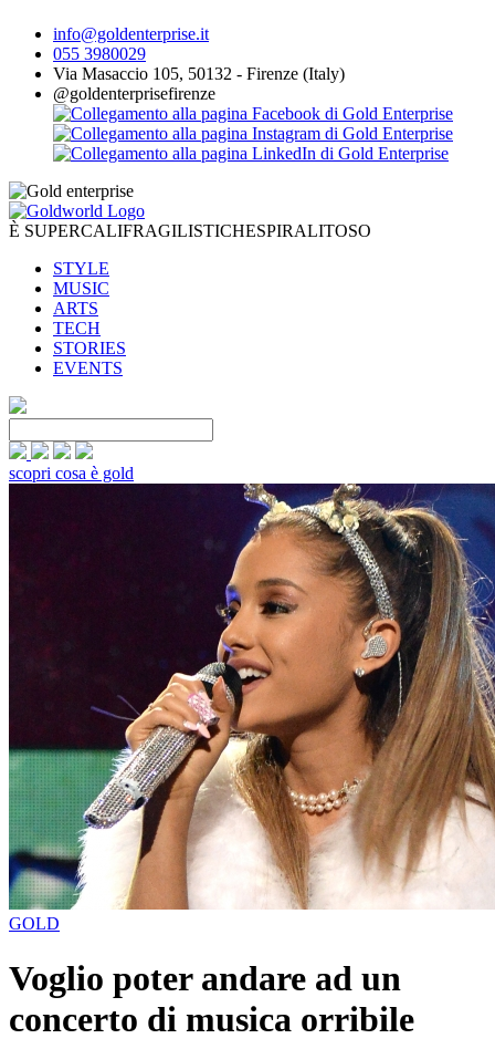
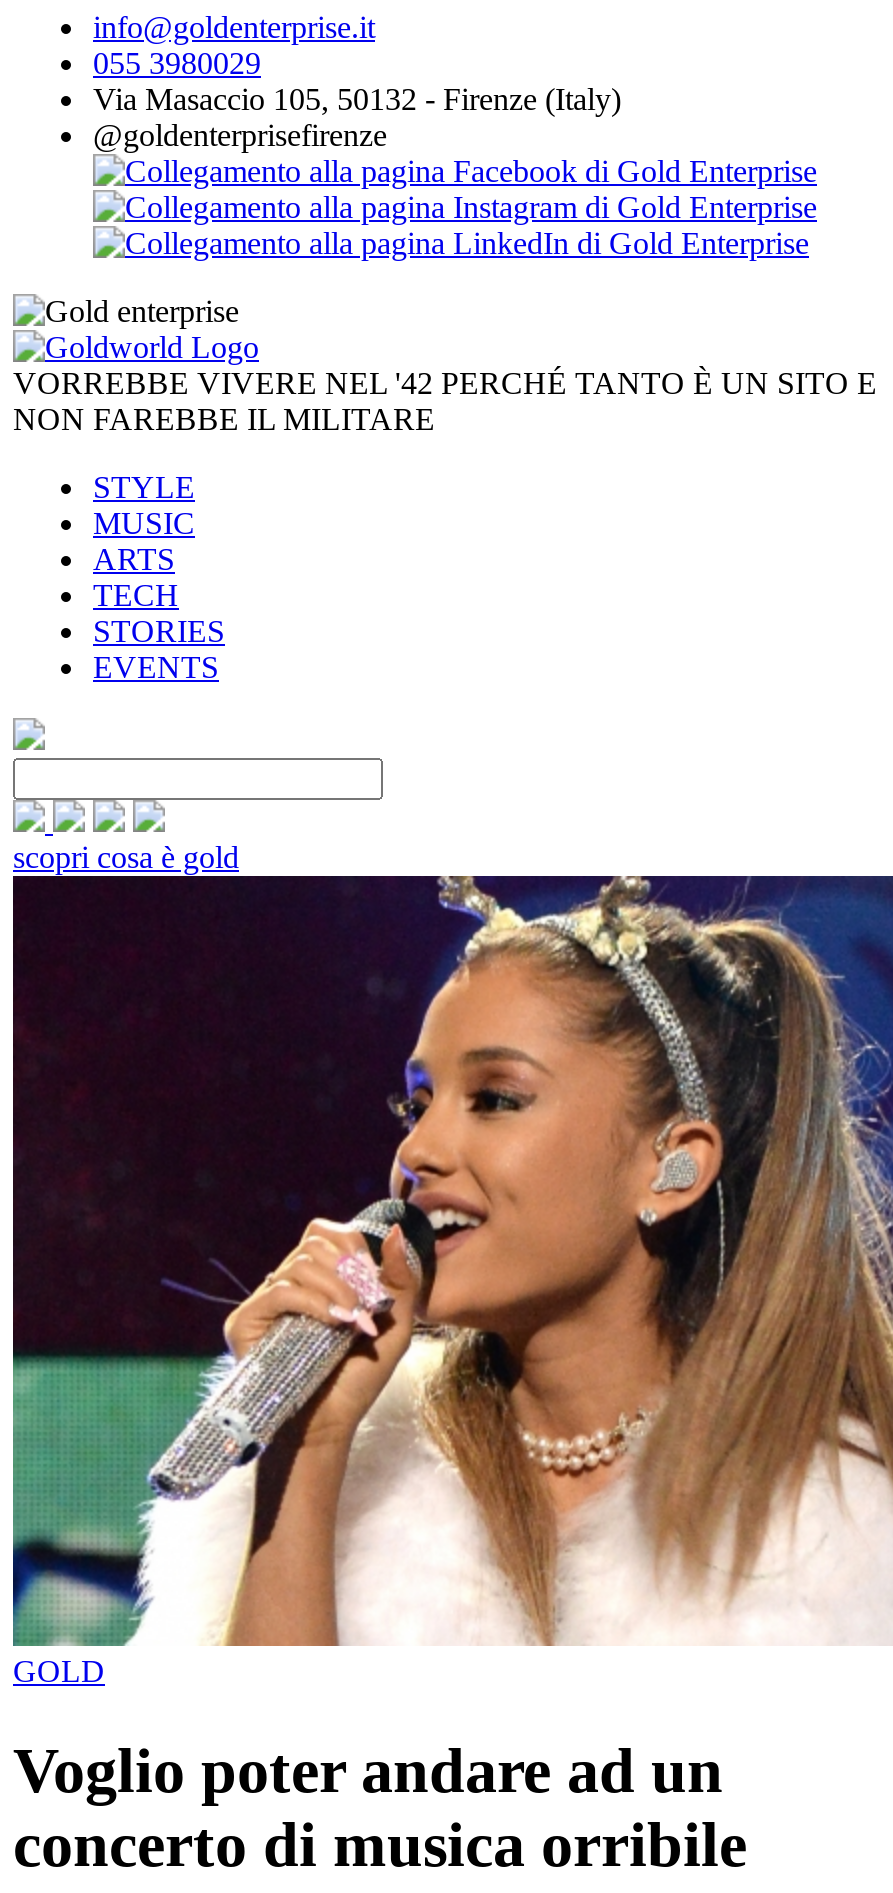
[9,222,371,240] È SUPERCALIFRAGILISTICHESPIRALITOSO -> [13,366,877,436] VORREBBE VIVERE NEL '42 PERCHÉ TANTO È UN SITO E | NON FAREBBE IL MILITARE

